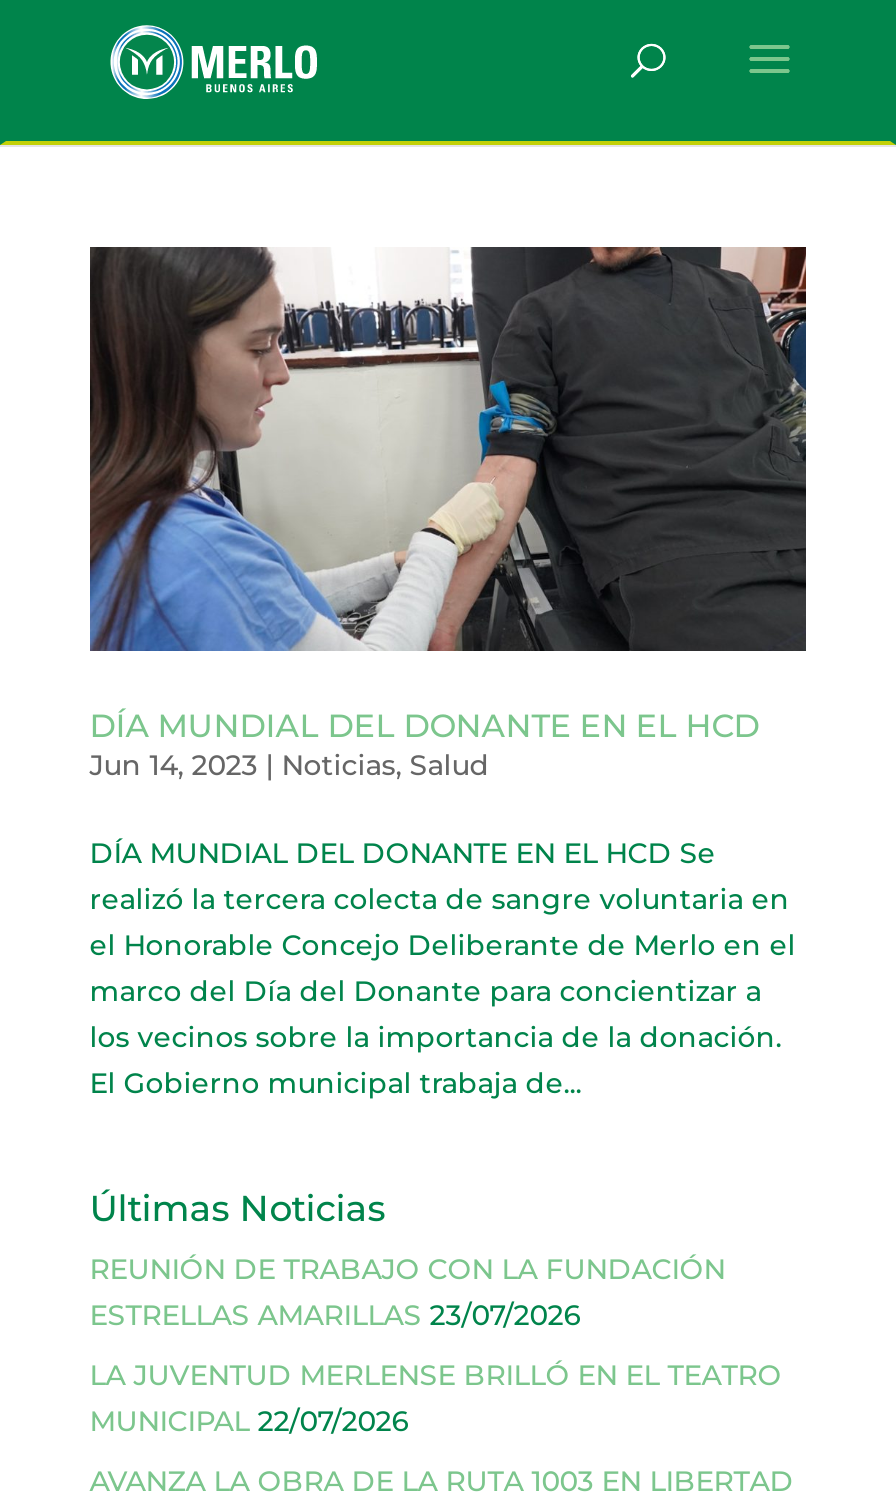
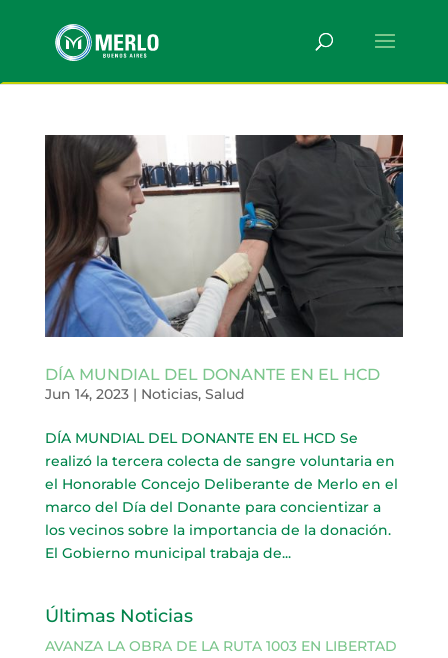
[90,1251,782,1439] REUNIÓN DE TRABAJO CON LA FUNDACIÓN | ESTRELLAS AMARILLAS 23/07/2026 | LA JUVENTUD MERLENSE BRILLÓ EN EL TEATRO | MUNICIPAL 22/07/2026 -> none

